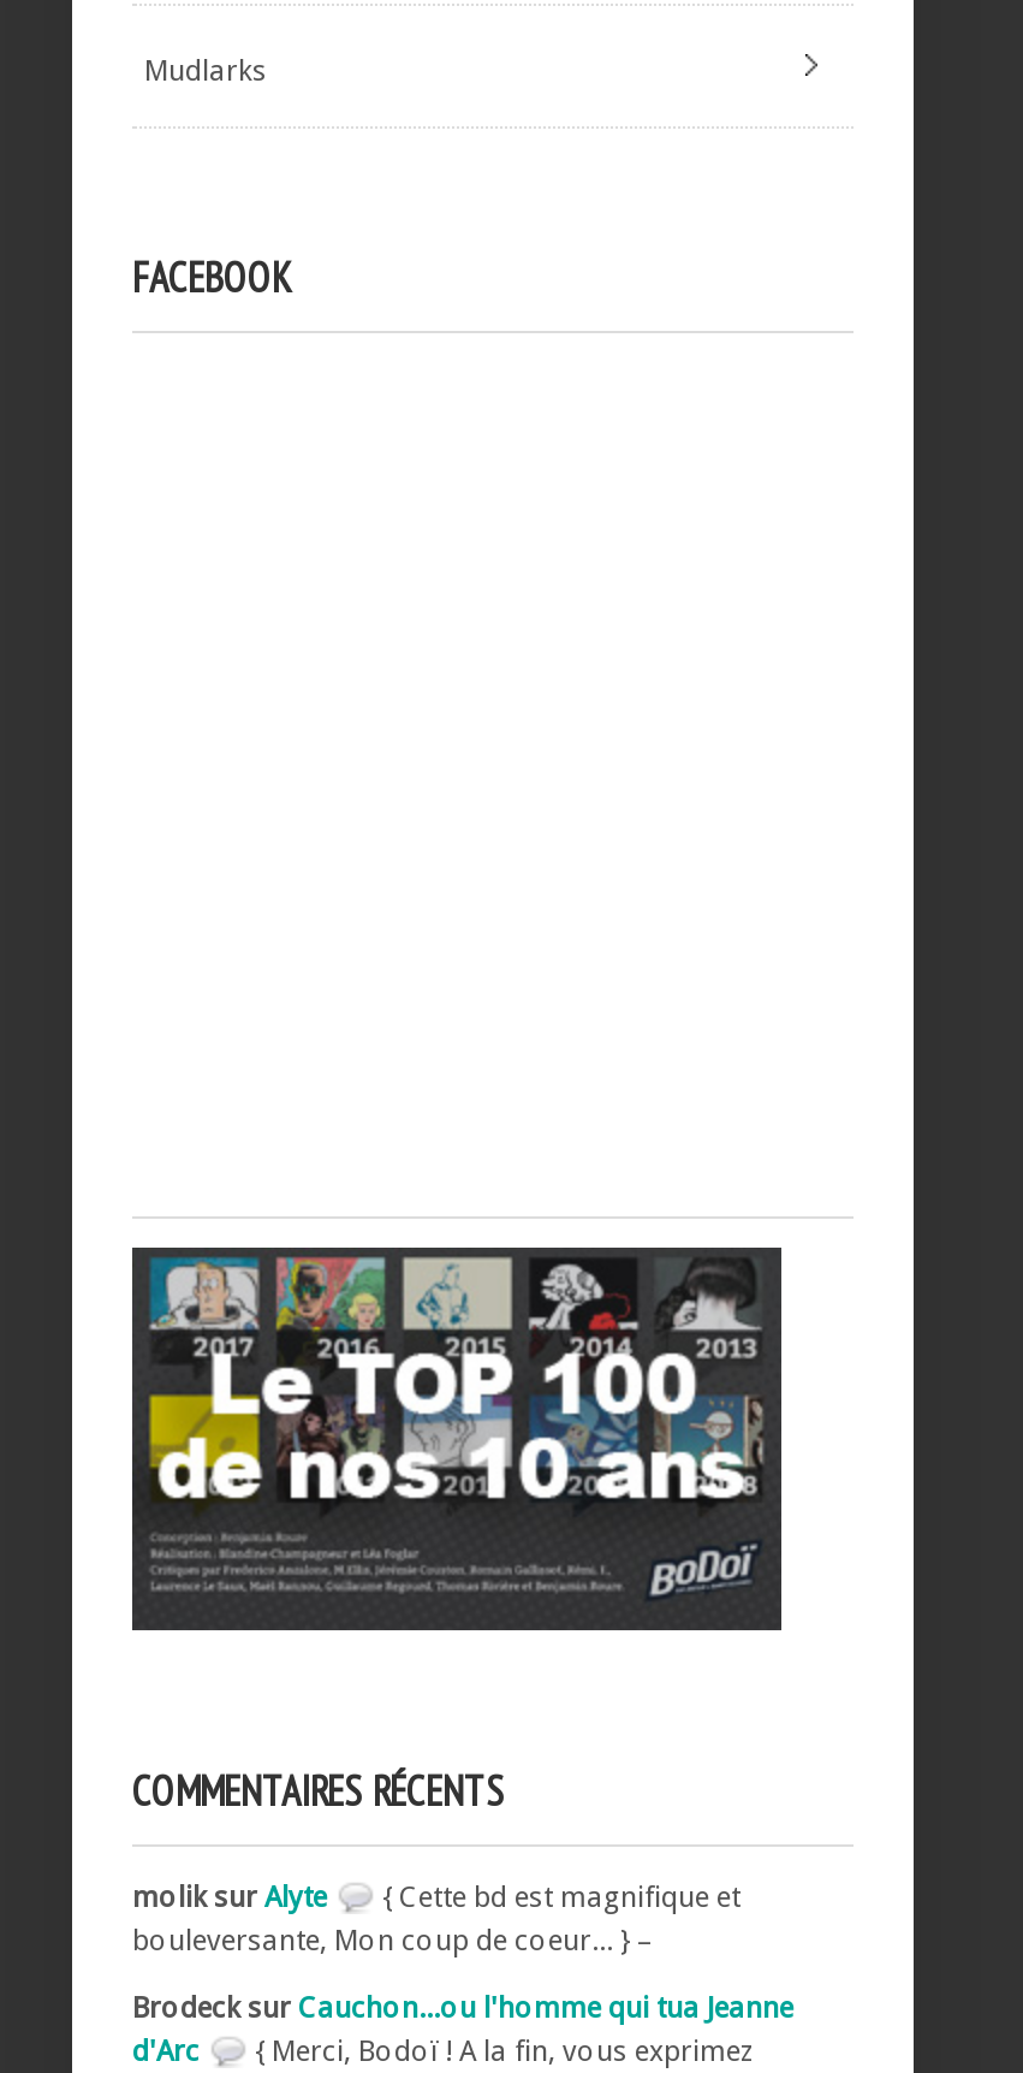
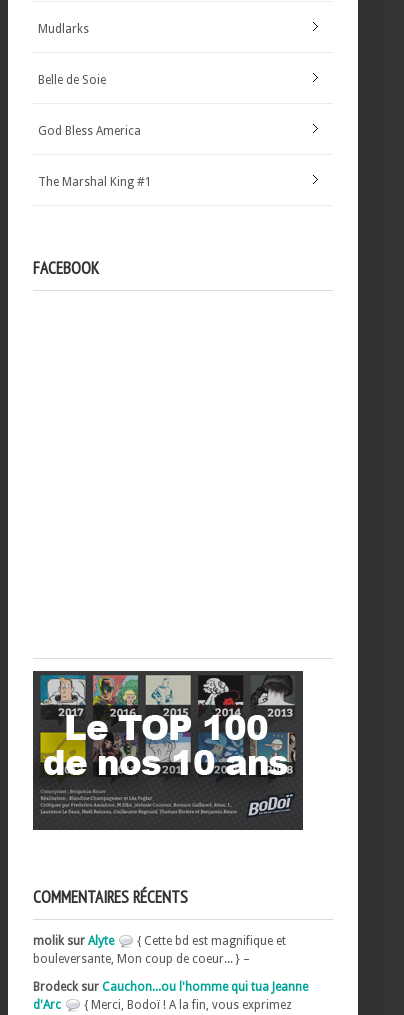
none -> [38,73,106,87] Belle de Soie
none -> [38,124,141,138] God Bless America
none -> [38,175,152,189] The Marshal King #1

